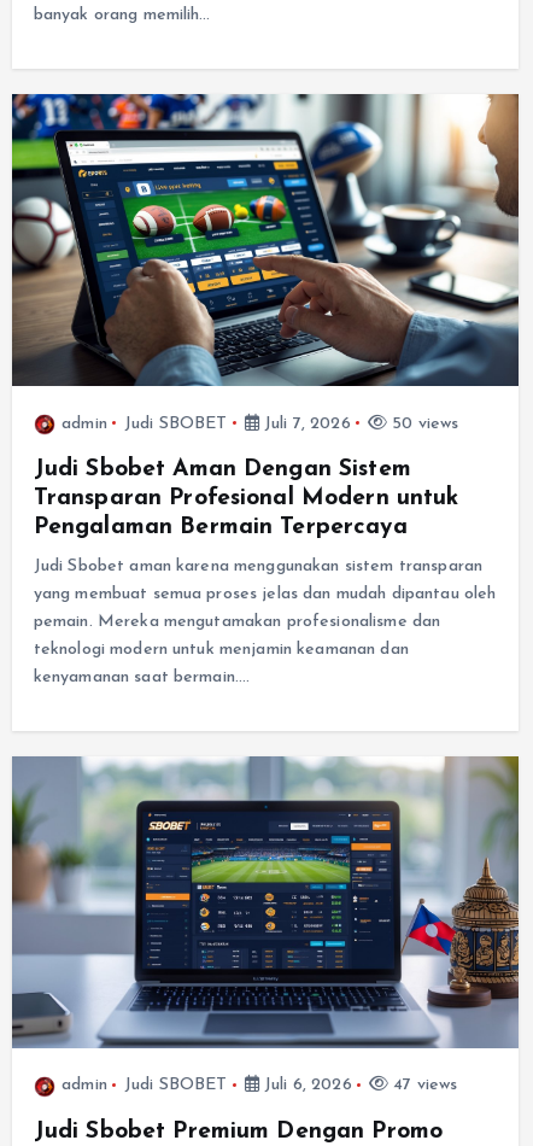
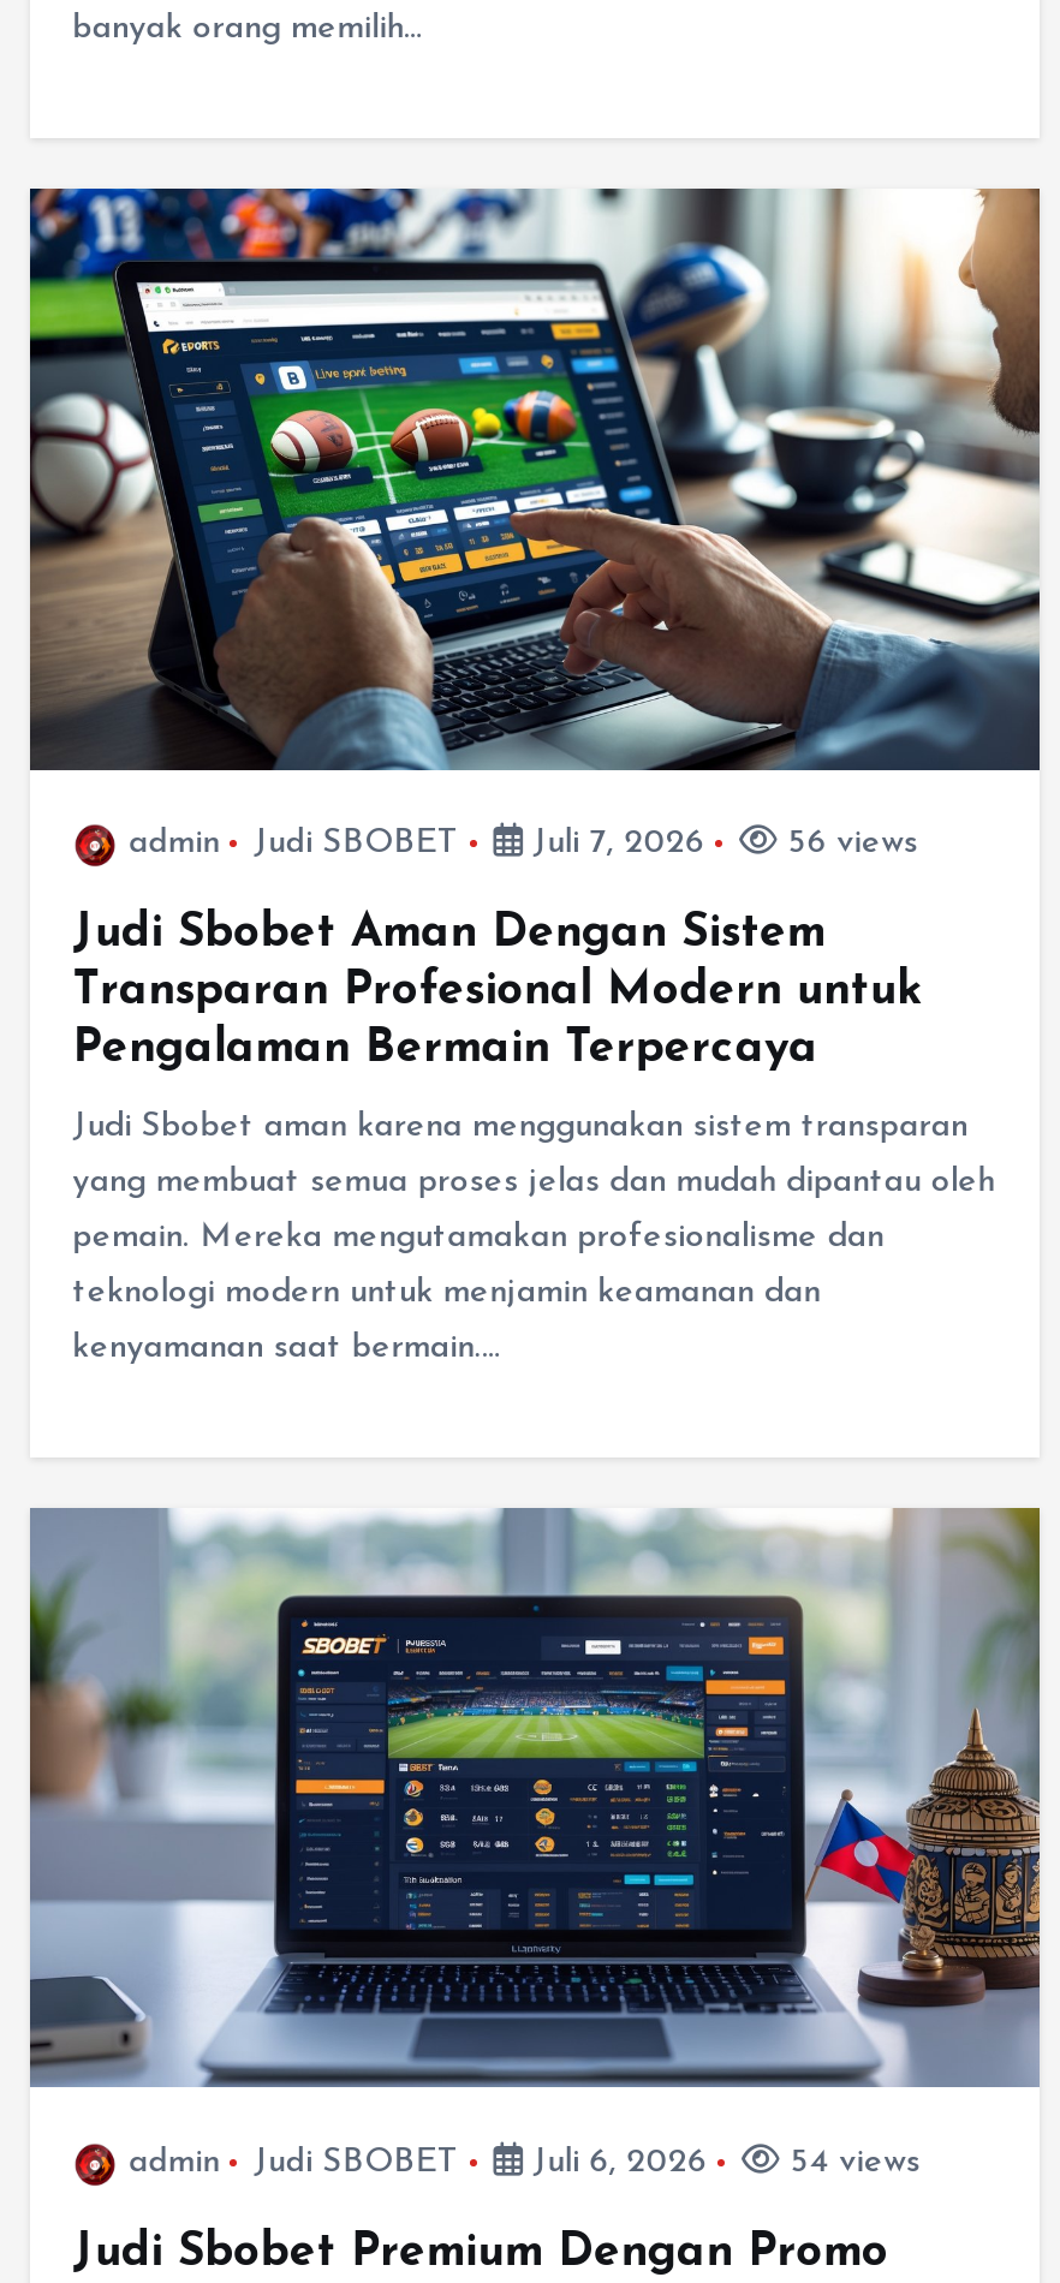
[387,414,459,433] 50 views -> [778,826,918,862] 56 views
[388,1077,458,1095] 47 views -> [780,2145,920,2181] 54 views

